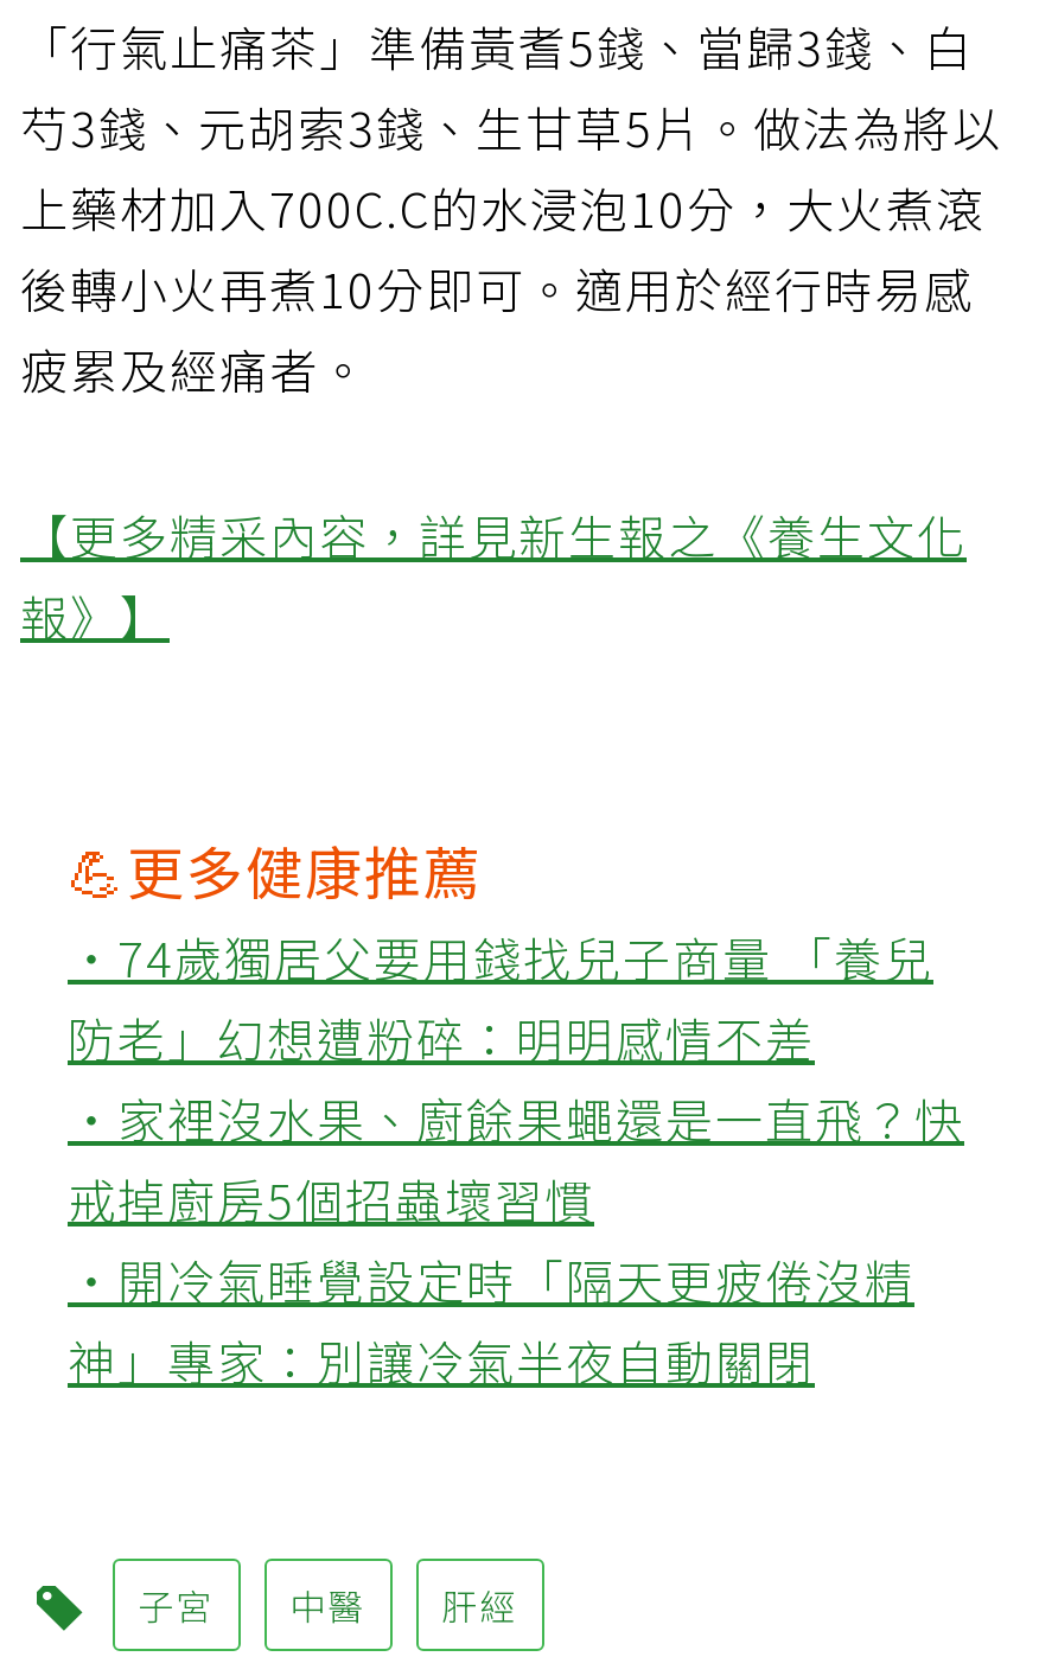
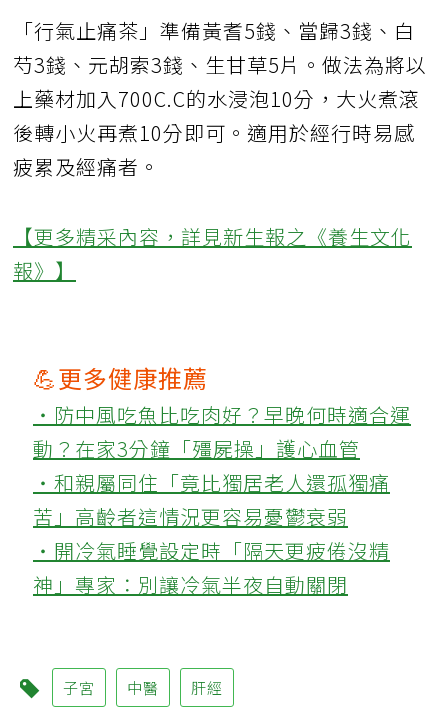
[68,924,964,1235] ‧74歲獨居父要用錢找兒子商量 「養兒 | 防老」幻想遭粉碎：明明感情不差 | ‧家裡沒水果、廚餘果蠅還是一直飛？快 | 戒掉廚房5個招蟲壞習慣 -> [33,400,411,531] ‧防中風吃魚比吃肉好？早晚何時適合運 | 動？在家3分鐘「殭屍操」護心血管 | ‧和親屬同住「竟比獨居老人還孤獨痛 | 苦」高齡者這情況更容易憂鬱衰弱

